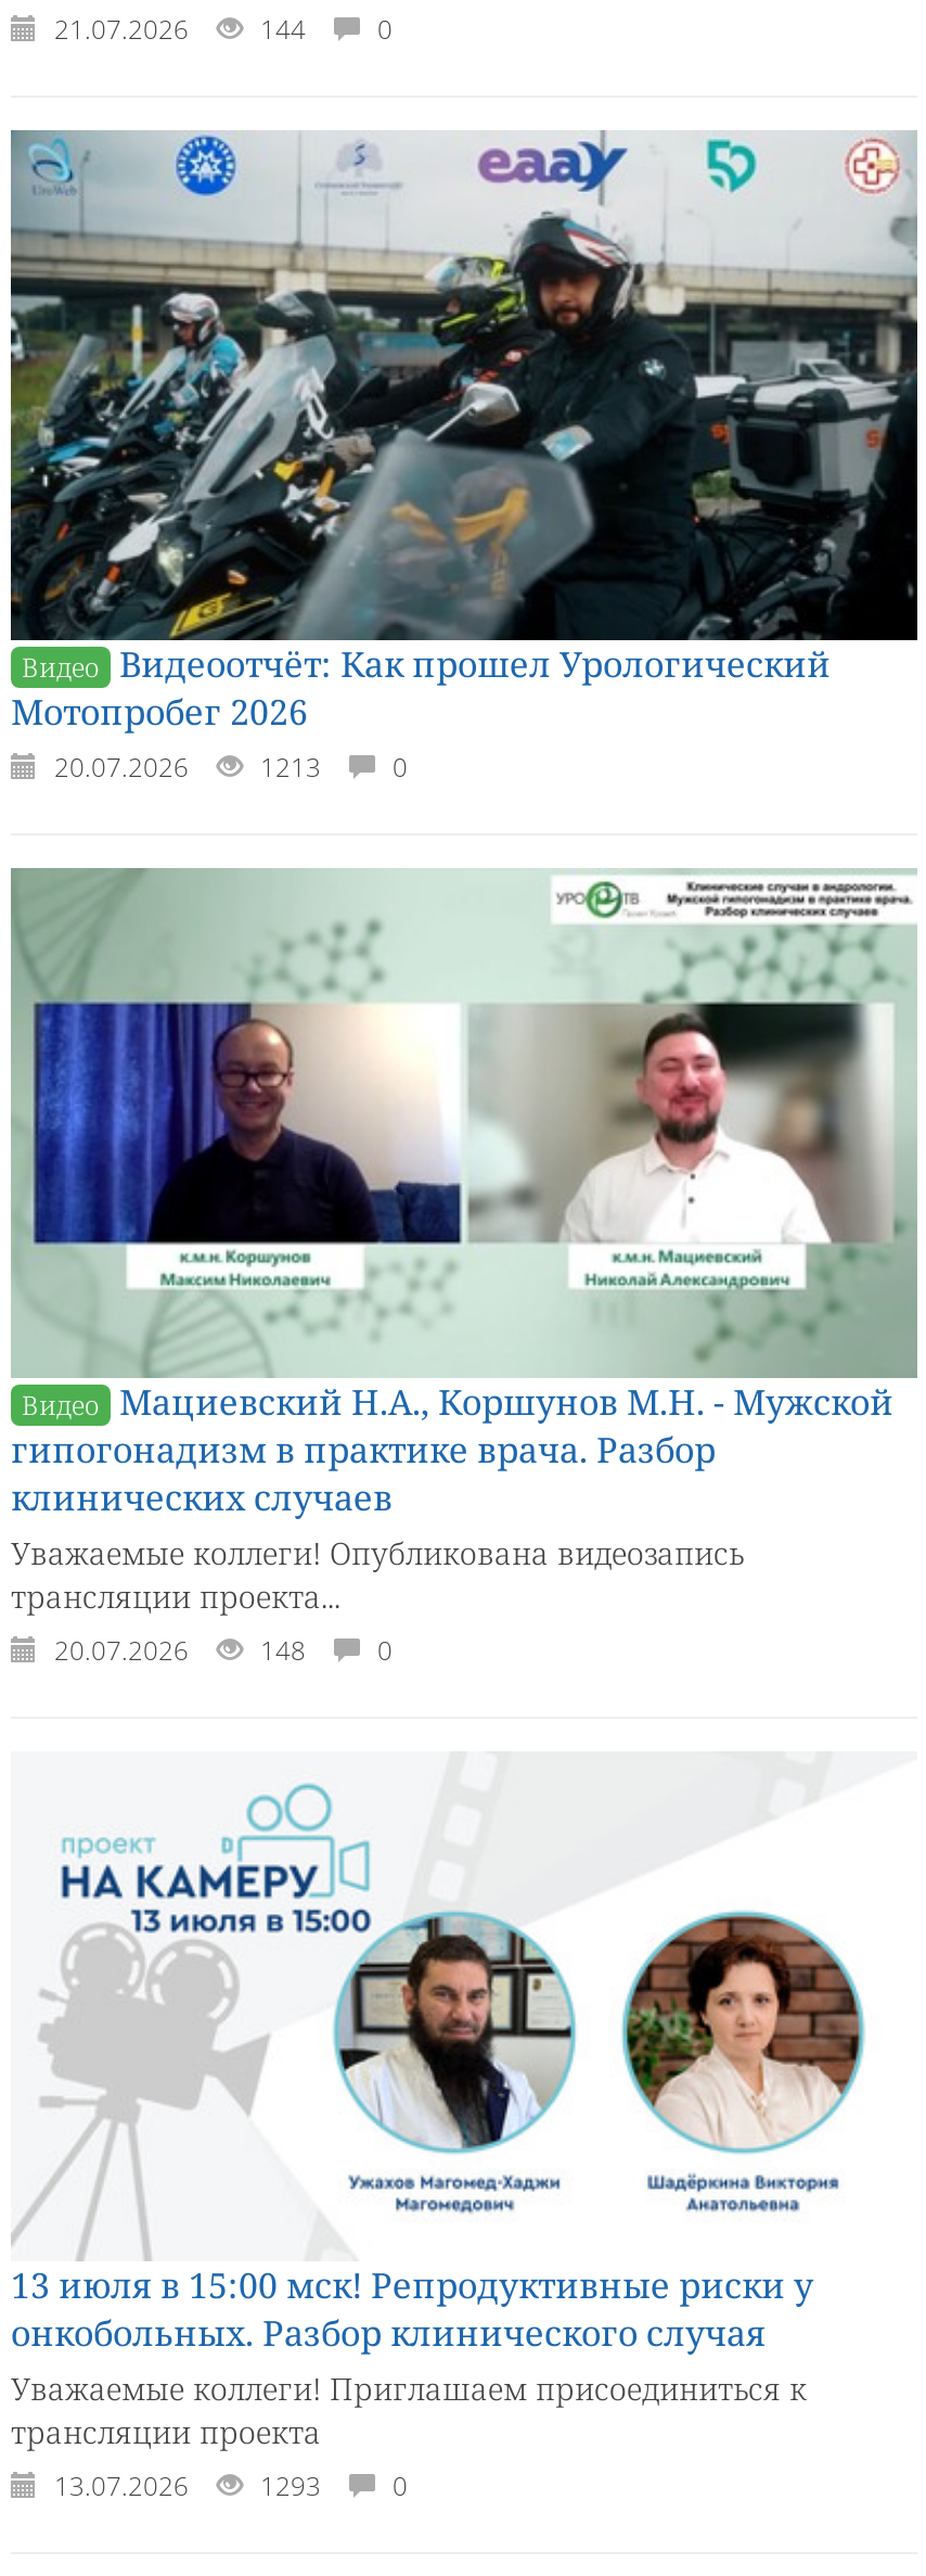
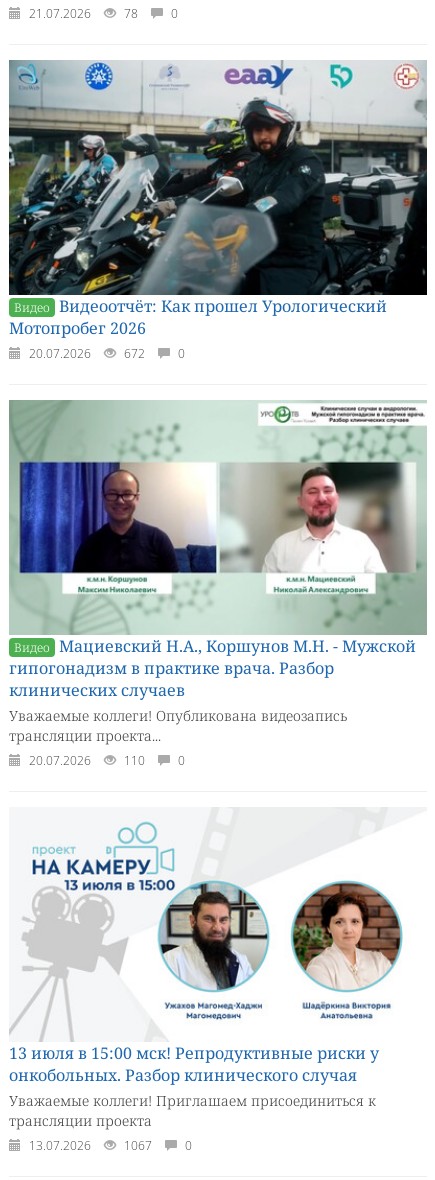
[48,10,393,47] 21.07.2026 144 0 -> [26,5,178,22] 21.07.2026 78 0
[48,748,408,785] 20.07.2026 1213 0 -> [26,345,185,362] 20.07.2026 672 0
[48,1632,393,1669] 20.07.2026 148 0 -> [26,752,185,769] 20.07.2026 110 0
[48,2467,408,2504] 13.07.2026 1293 0 -> [26,1137,192,1154] 13.07.2026 1067 0

